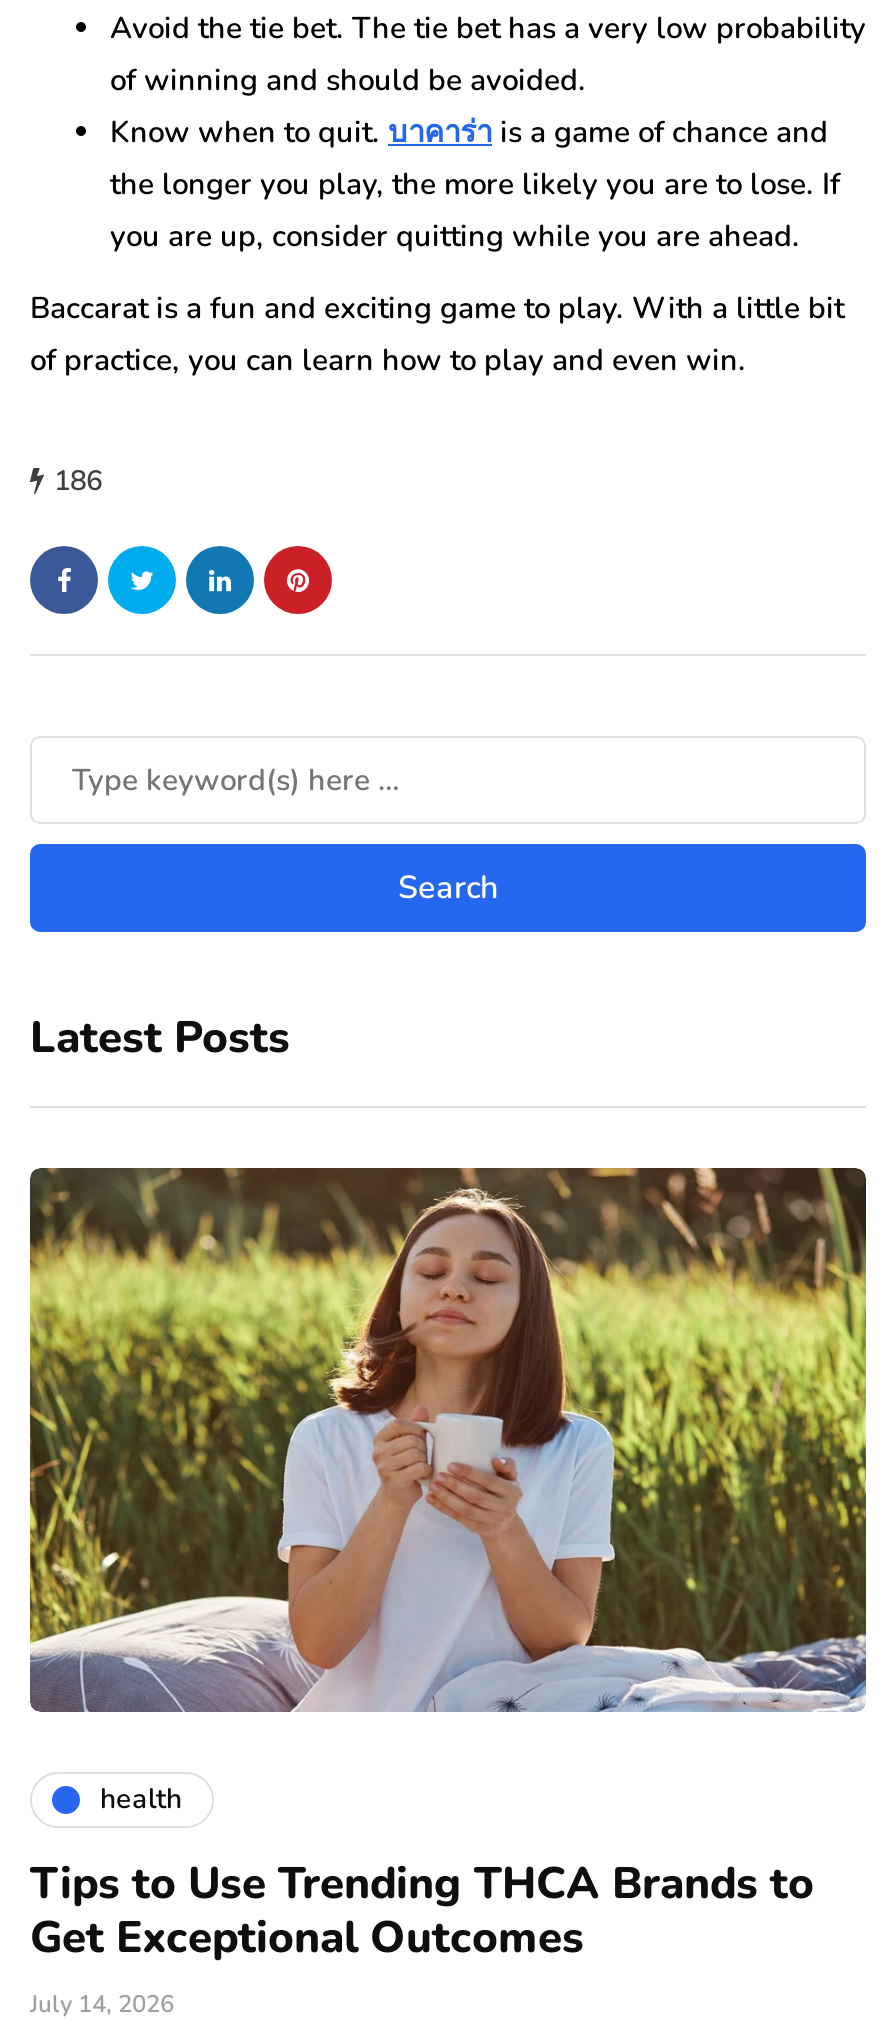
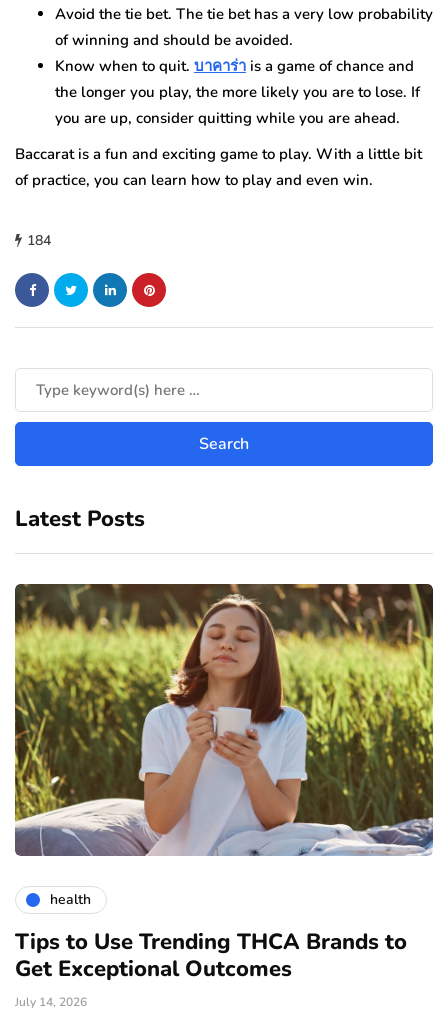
[54,463,102,501] 186 -> [27,231,51,250] 184

